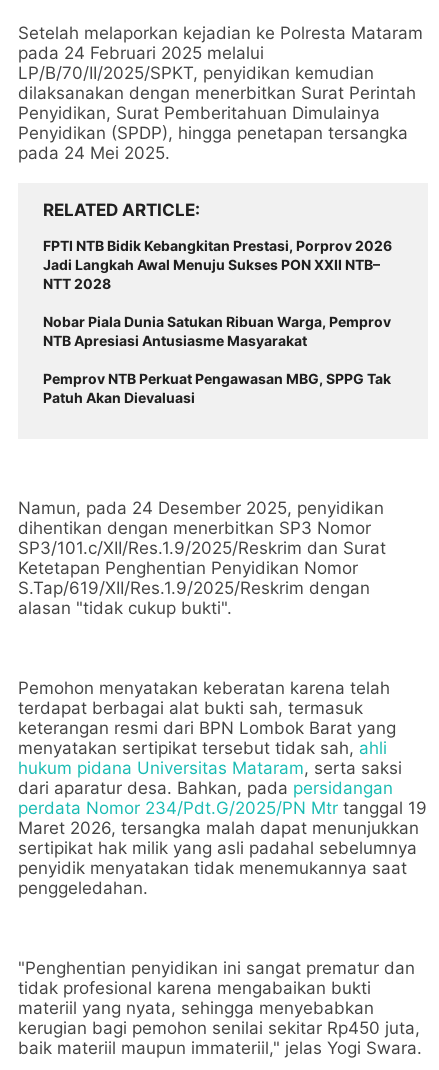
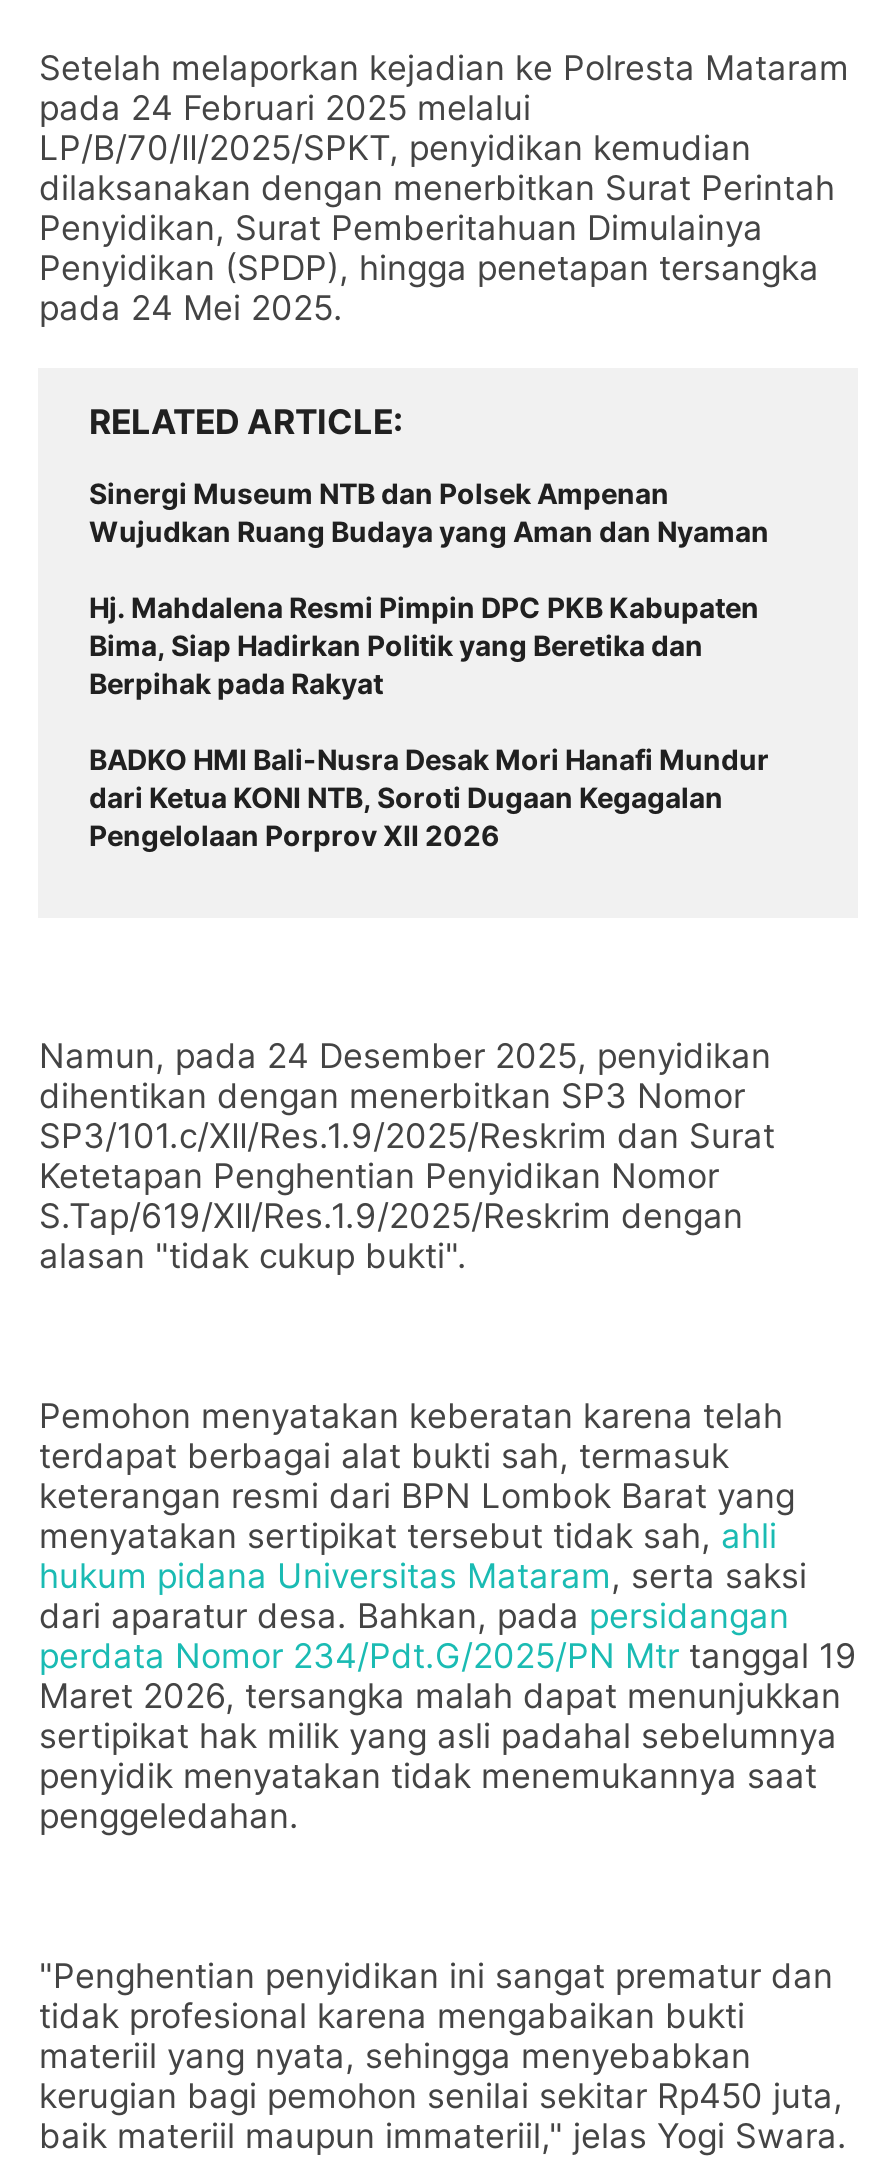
[43,237,392,292] FPTI NTB Bidik Kebangkitan Prestasi, Porprov 2026 | Jadi Langkah Awal Menuju Sukses PON XXII NTB– | NTT 2028 -> [89,476,769,548] Sinergi Museum NTB dan Polsek Ampenan | Wujudkan Ruang Budaya yang Aman dan Nyaman
[43,313,391,349] Nobar Piala Dunia Satukan Ribuan Warga, Pemprov | NTB Apresiasi Antusiasme Masyarakat -> [89,590,759,700] Hj. Mahdalena Resmi Pimpin DPC PKB Kabupaten | Bima, Siap Hadirkan Politik yang Beretika dan | Berpihak pada Rakyat
[43,370,391,406] Pemprov NTB Perkuat Pengawasan MBG, SPPG Tak | Patuh Akan Dievaluasi -> [89,742,769,852] BADKO HMI Bali-Nusra Desak Mori Hanafi Mundur | dari Ketua KONI NTB, Soroti Dugaan Kegagalan | Pengelolaan Porprov XII 2026

